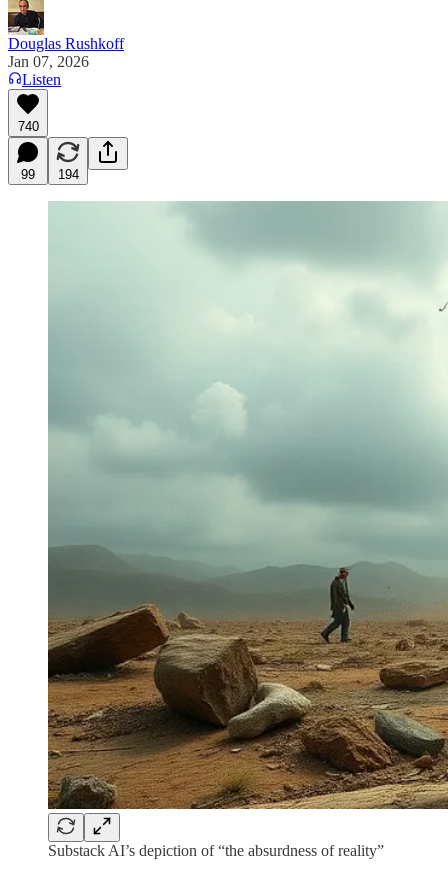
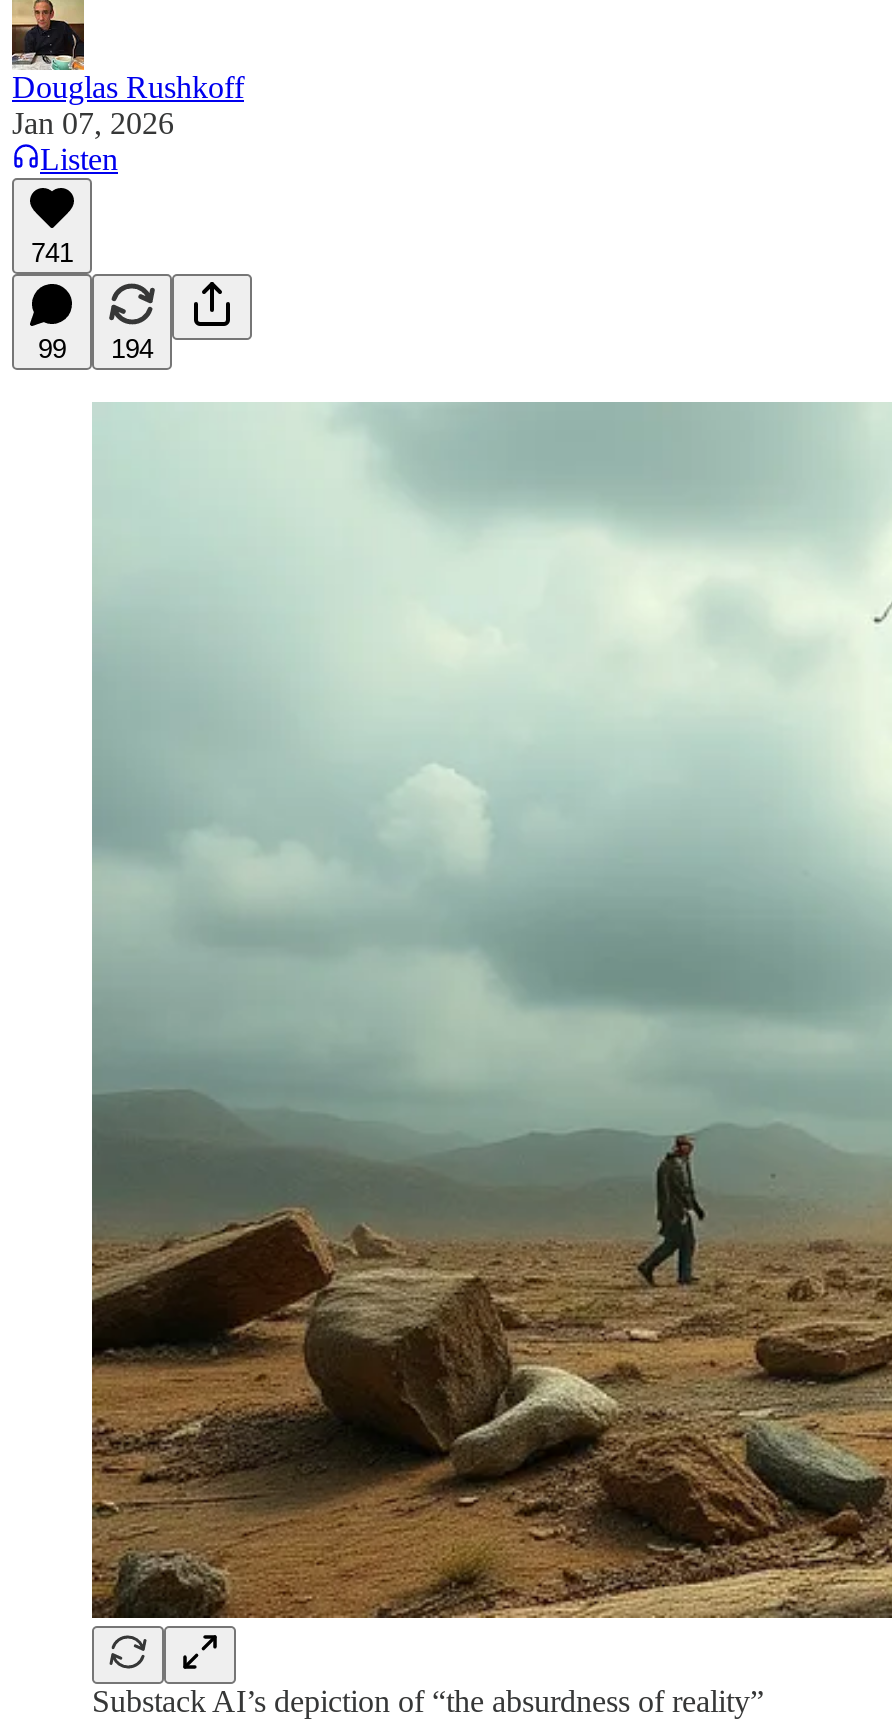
[17,118,38,133] 740 -> [31,237,73,267] 741

